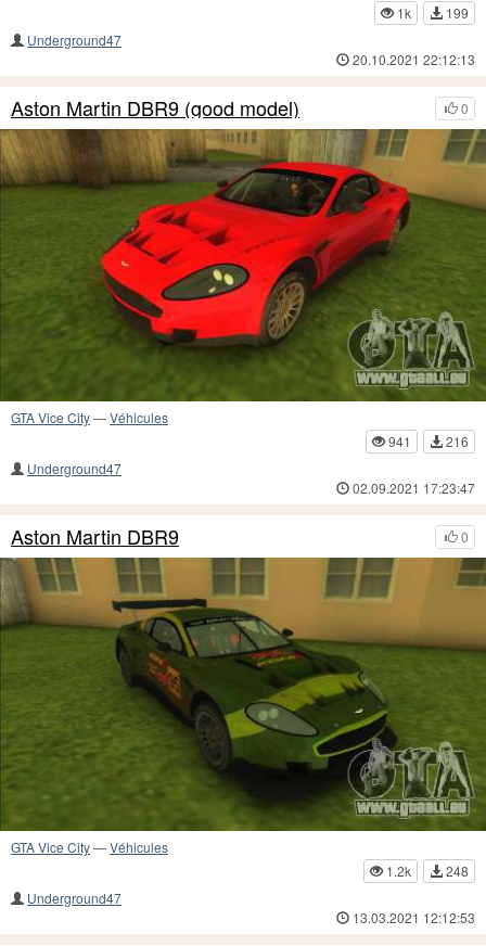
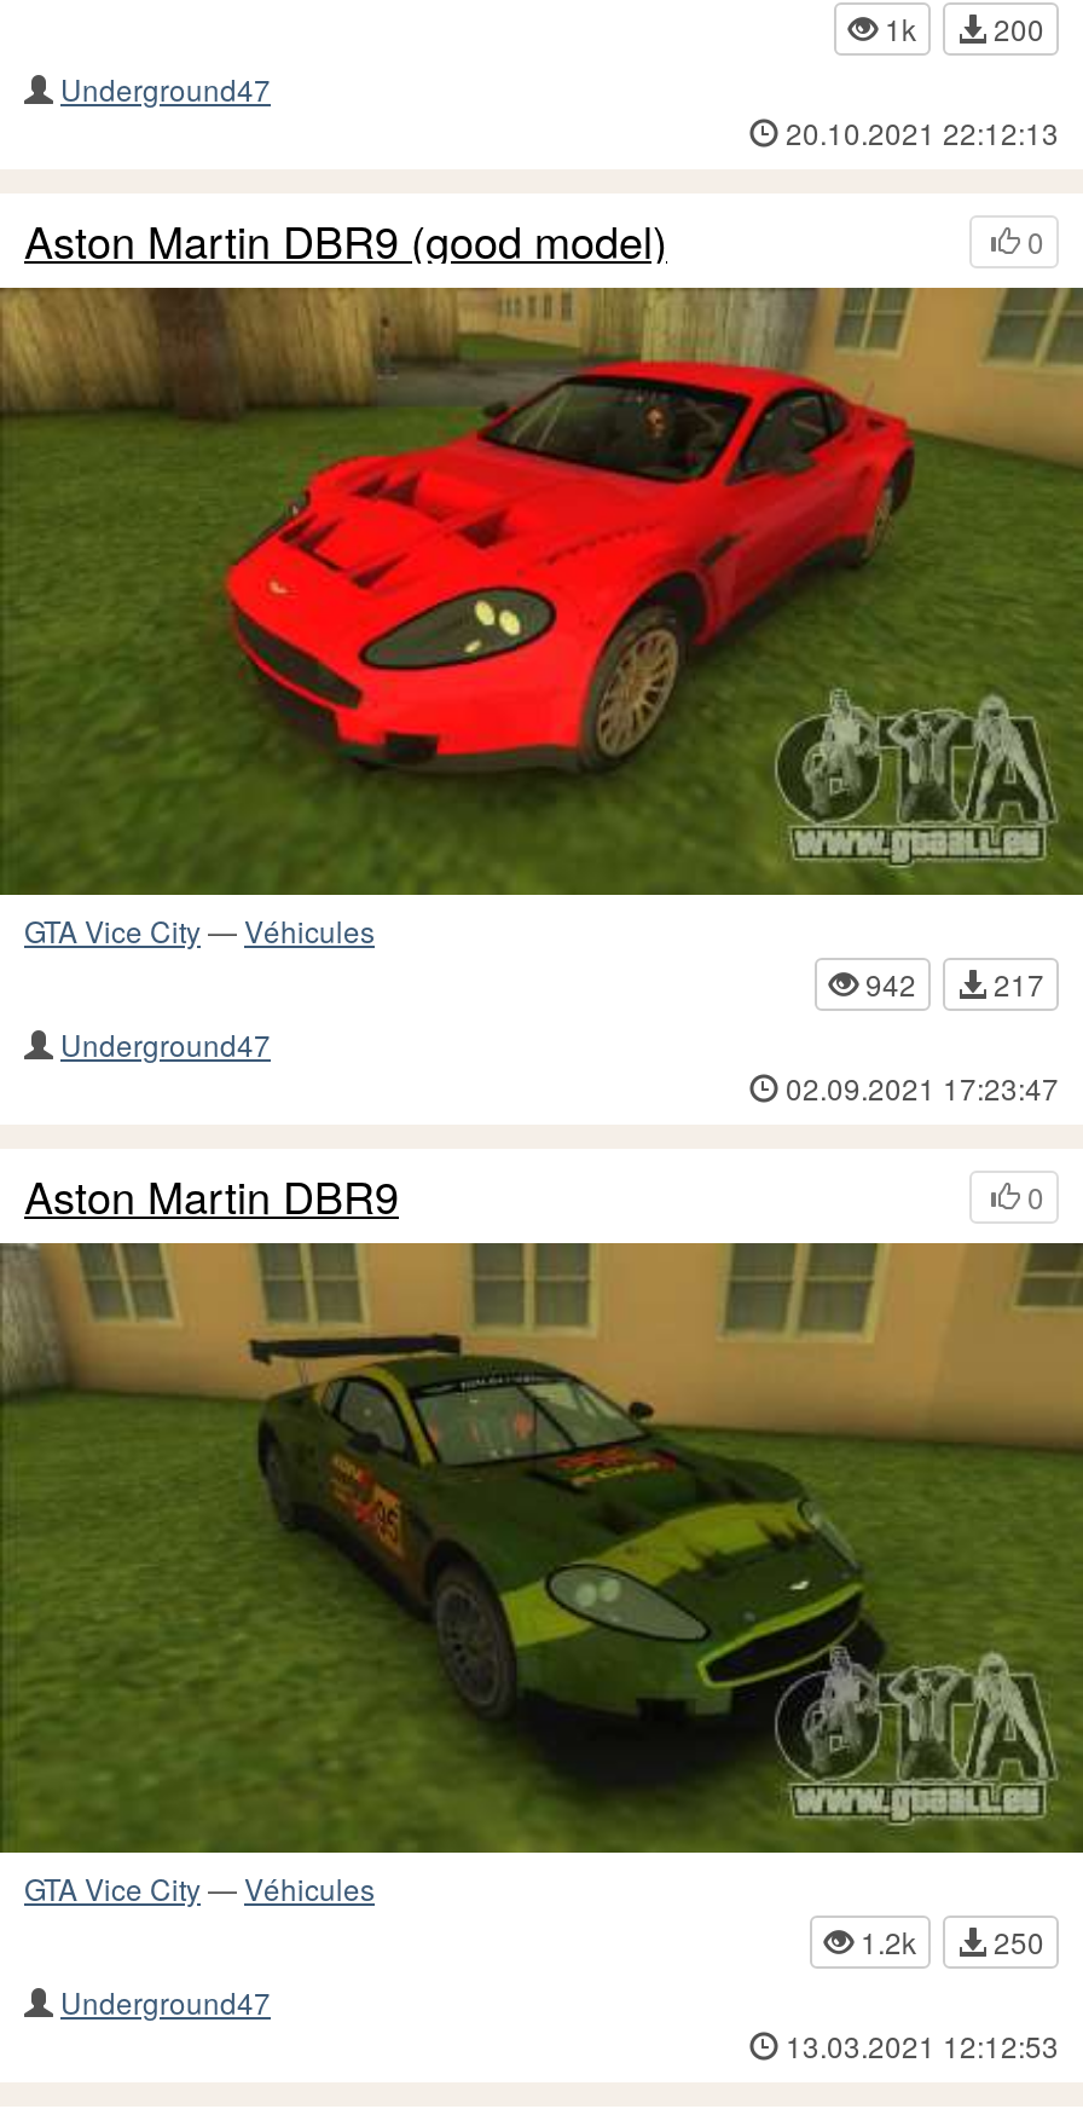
[397,3,469,21] 1k 199 -> [885,6,1044,47] 1k 200
[388,432,411,450] 941 -> [865,963,916,1004] 942
[446,432,469,450] 216 -> [994,963,1044,1004] 217
[386,861,469,880] 1.2k 248 -> [861,1920,1044,1961] 1.2k 250

